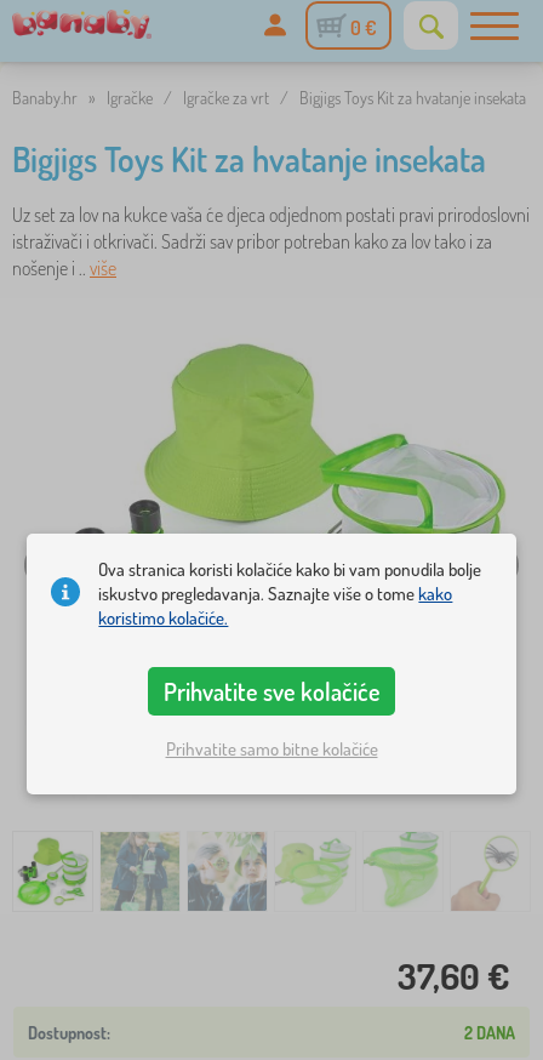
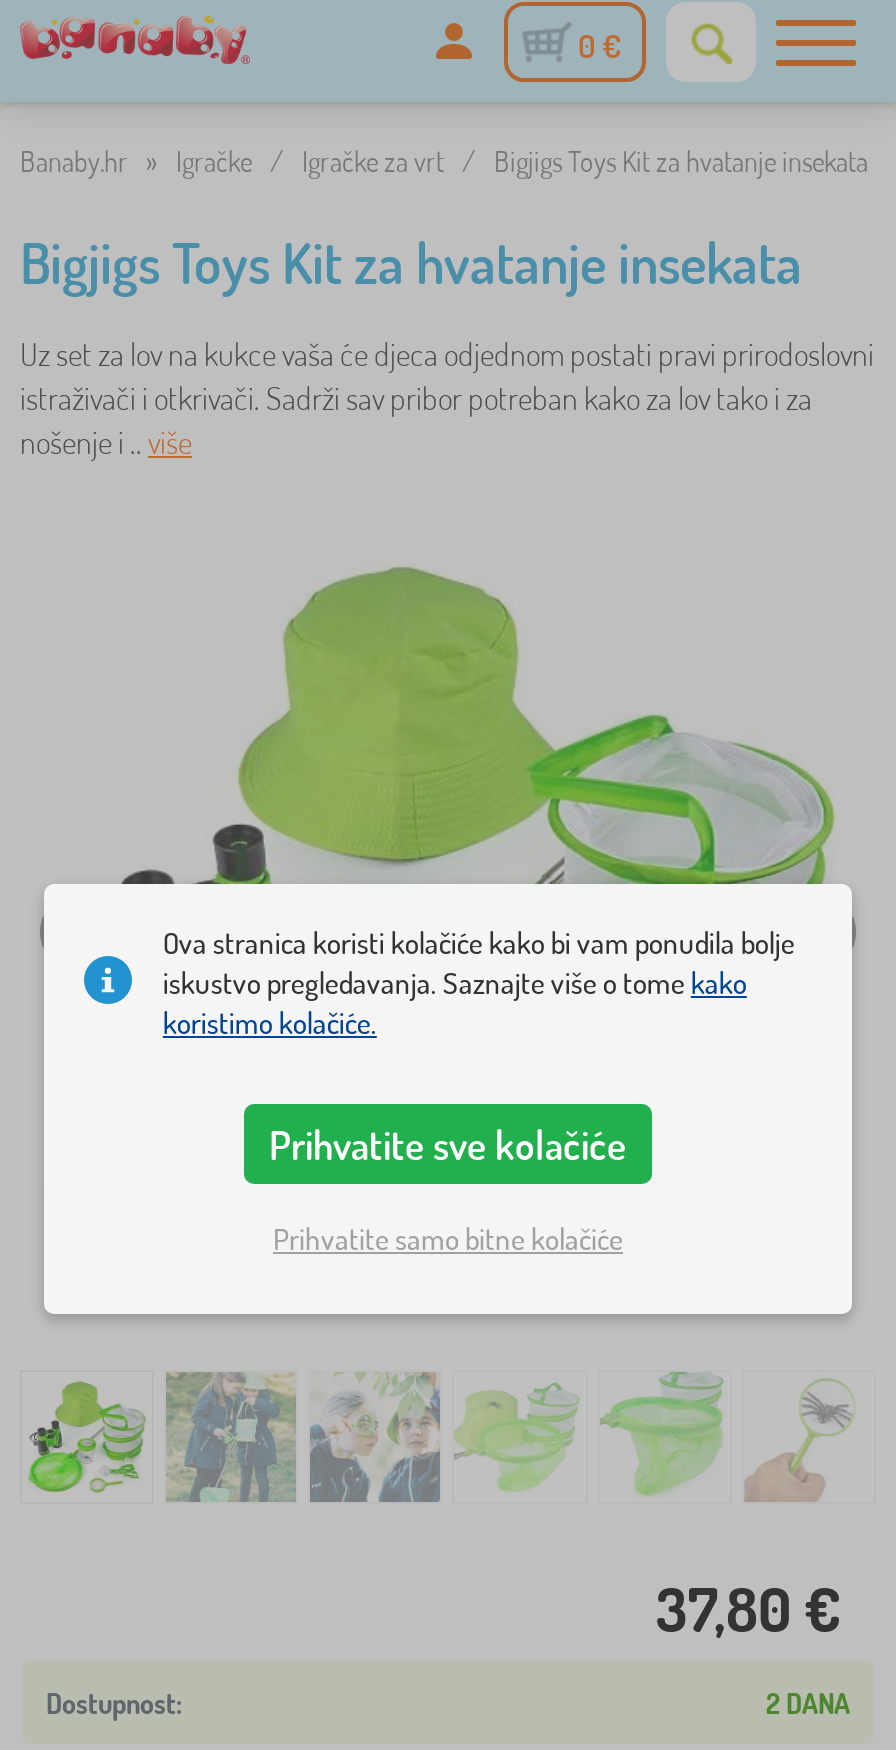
[398,952,510,998] 37,60 € -> [656,1570,842,1646] 37,80 €

